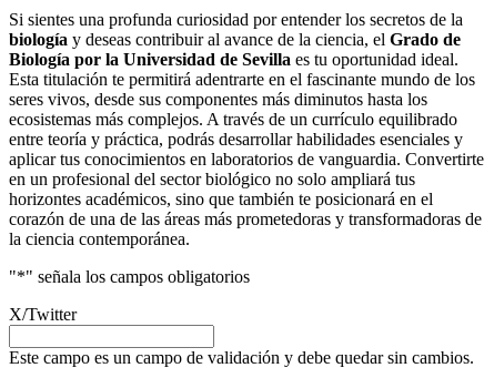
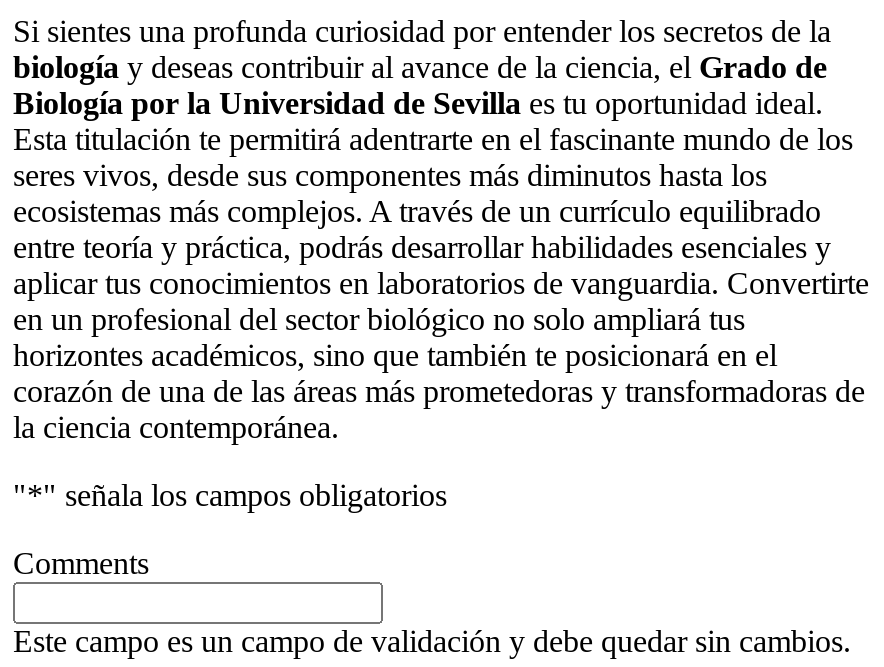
[9,305,77,324] X/Twitter -> [13,546,149,580] Comments

